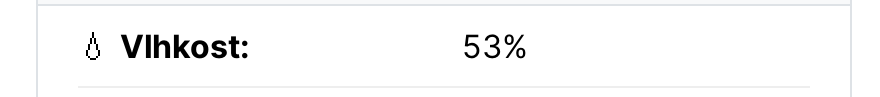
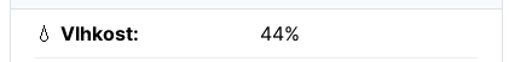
[462,26,528,66] 53% -> [260,21,300,45] 44%

